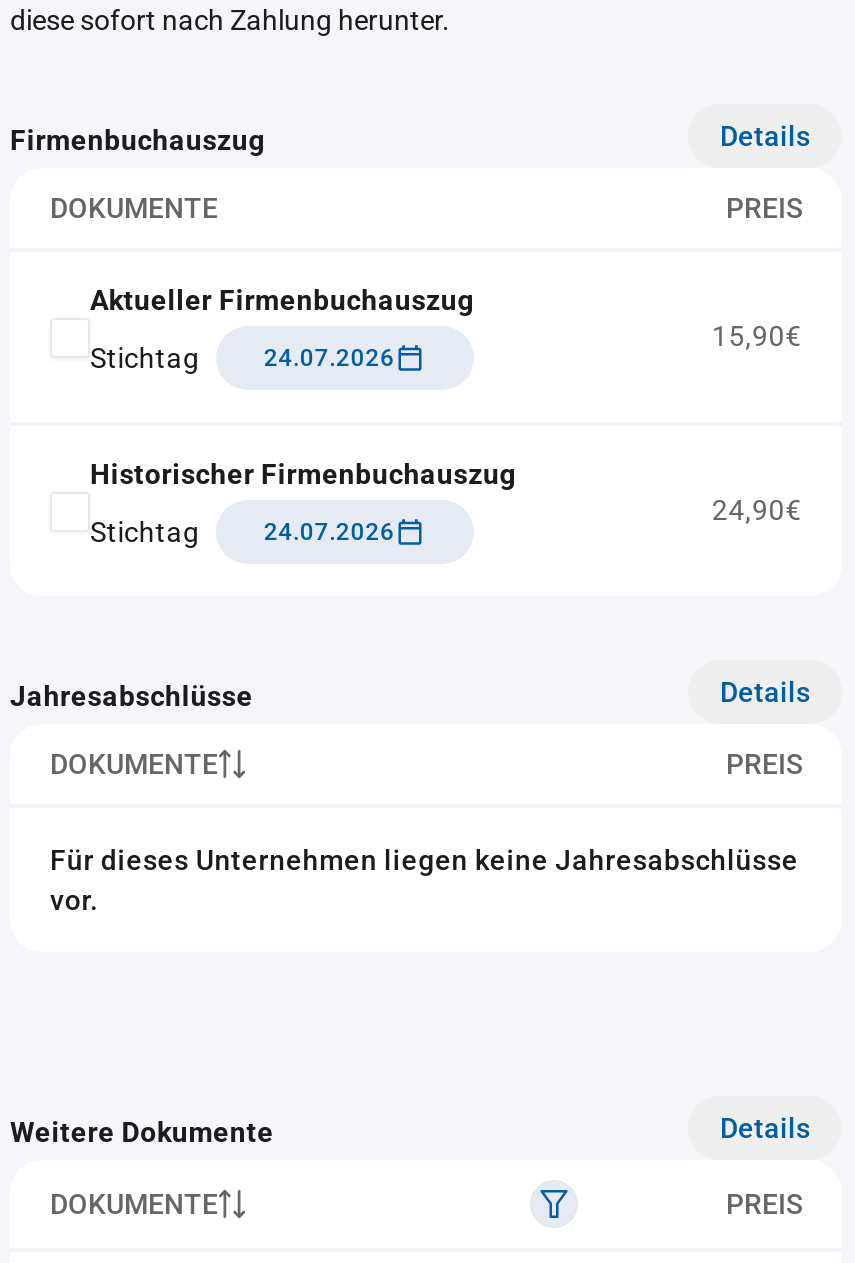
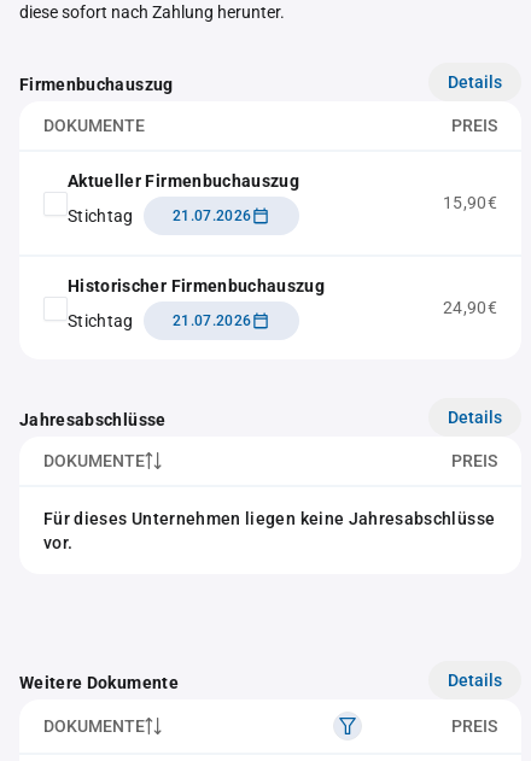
[264,344,395,372] 24.07.2026 -> [172,207,251,224] 21.07.2026
[264,518,395,546] 24.07.2026 -> [172,312,251,329] 21.07.2026

